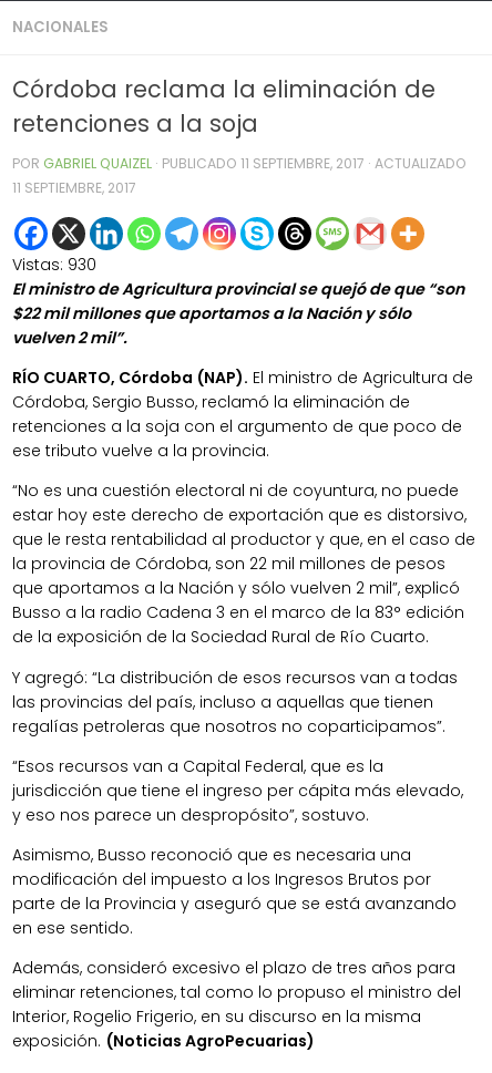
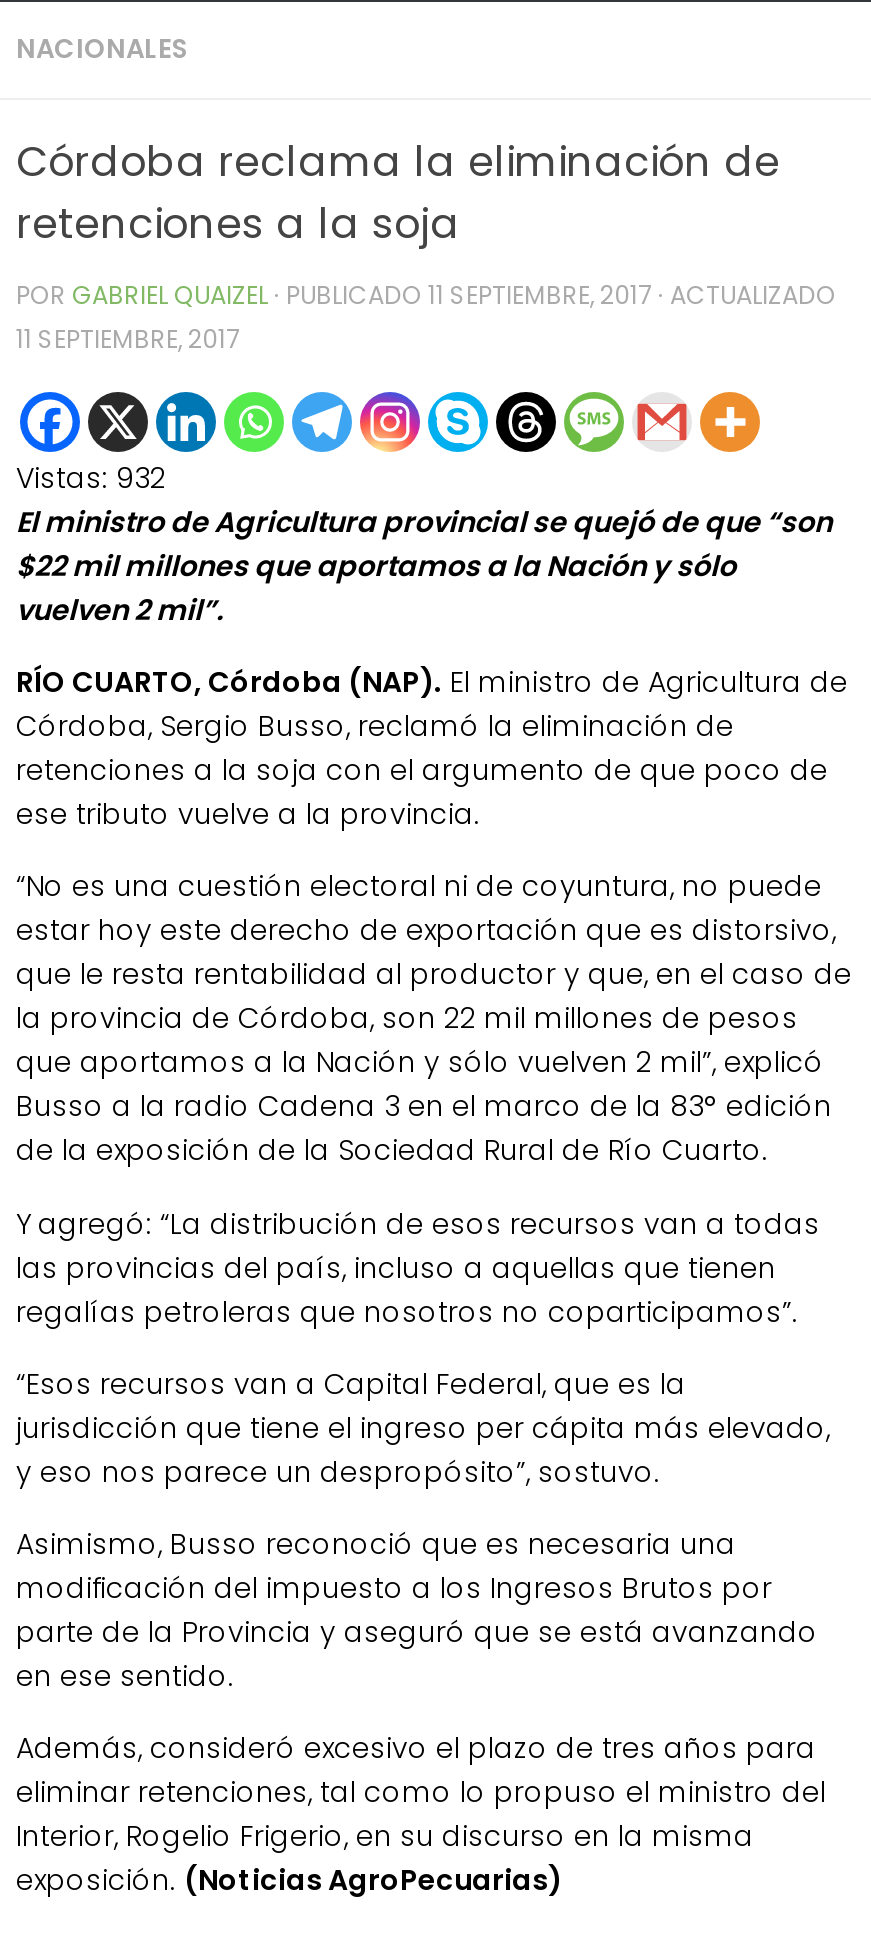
[12,254,96,276] Vistas: 930 -> [16,458,166,498] Vistas: 932

